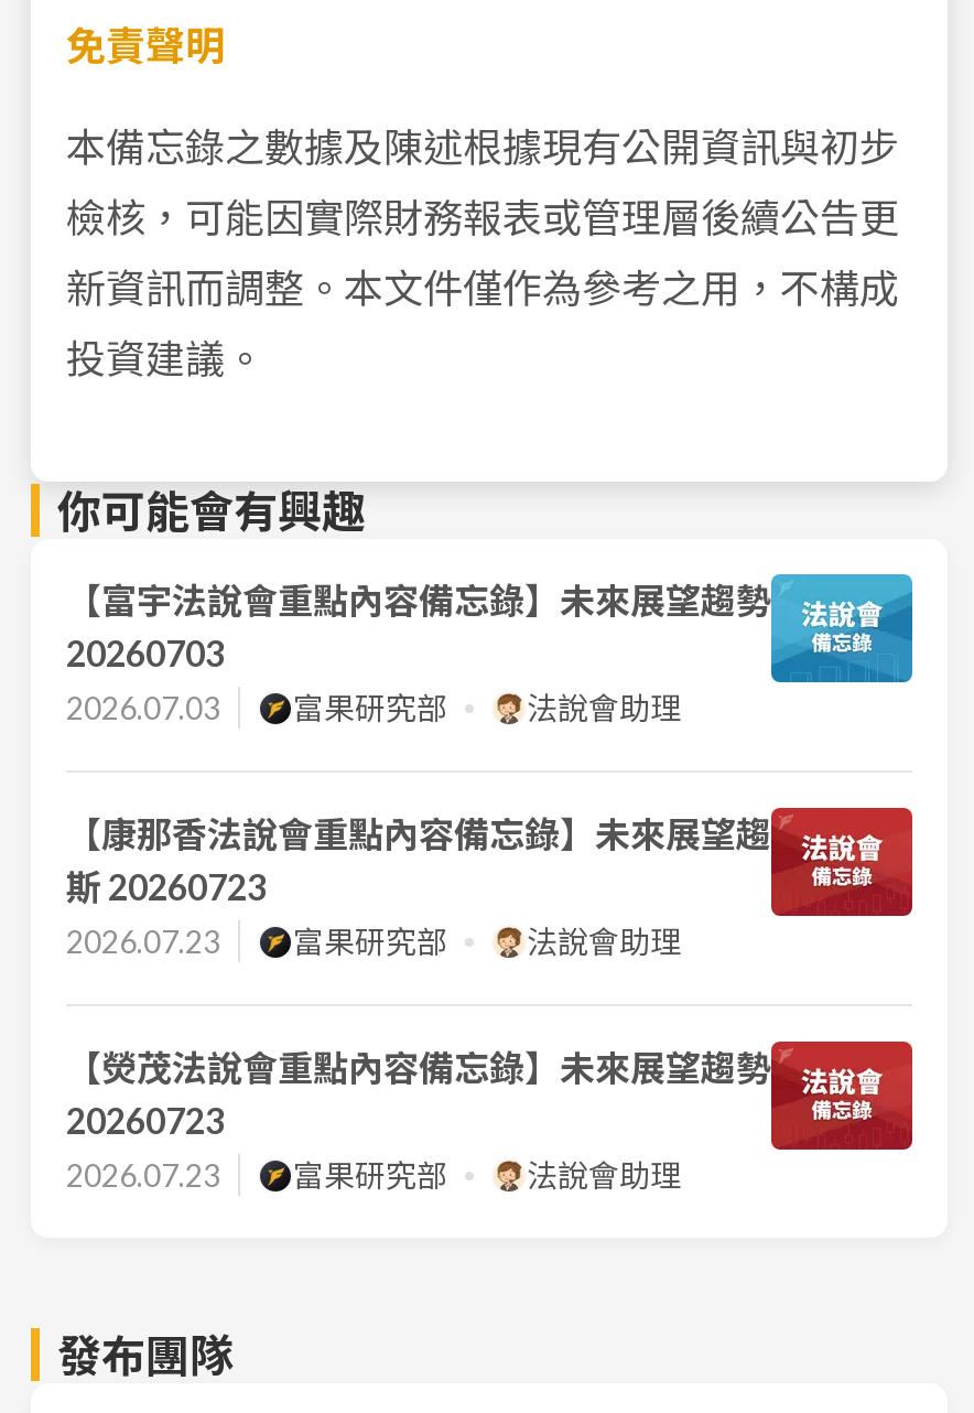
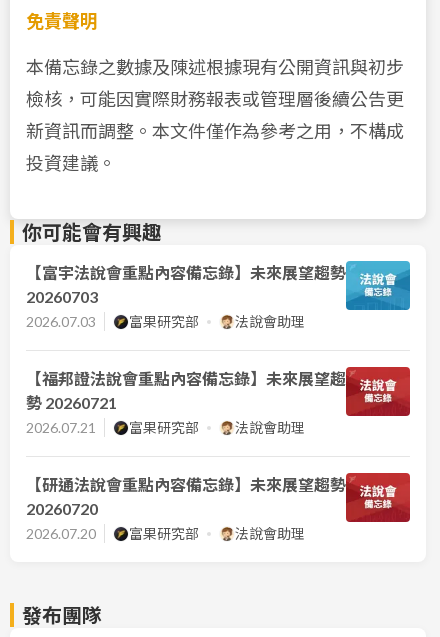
[66,812,771,960] 【康那香法說會重點內容備忘錄】未來展望趨 | 斯 20260723 | 2026.07.23 -> [26,369,346,436] 【福邦證法說會重點內容備忘錄】未來展望趨 | 勢 20260721 | 2026.07.21
[66,1046,771,1088] 【熒茂法說會重點內容備忘錄】未來展望趨勢 -> [26,475,346,494] 【研通法說會重點內容備忘錄】未來展望趨勢
[66,1099,225,1141] 20260723 -> [26,499,98,518] 20260720
[66,1156,447,1194] 2026.07.23 富果研究部 -> [26,525,199,542] 2026.07.20 富果研究部

